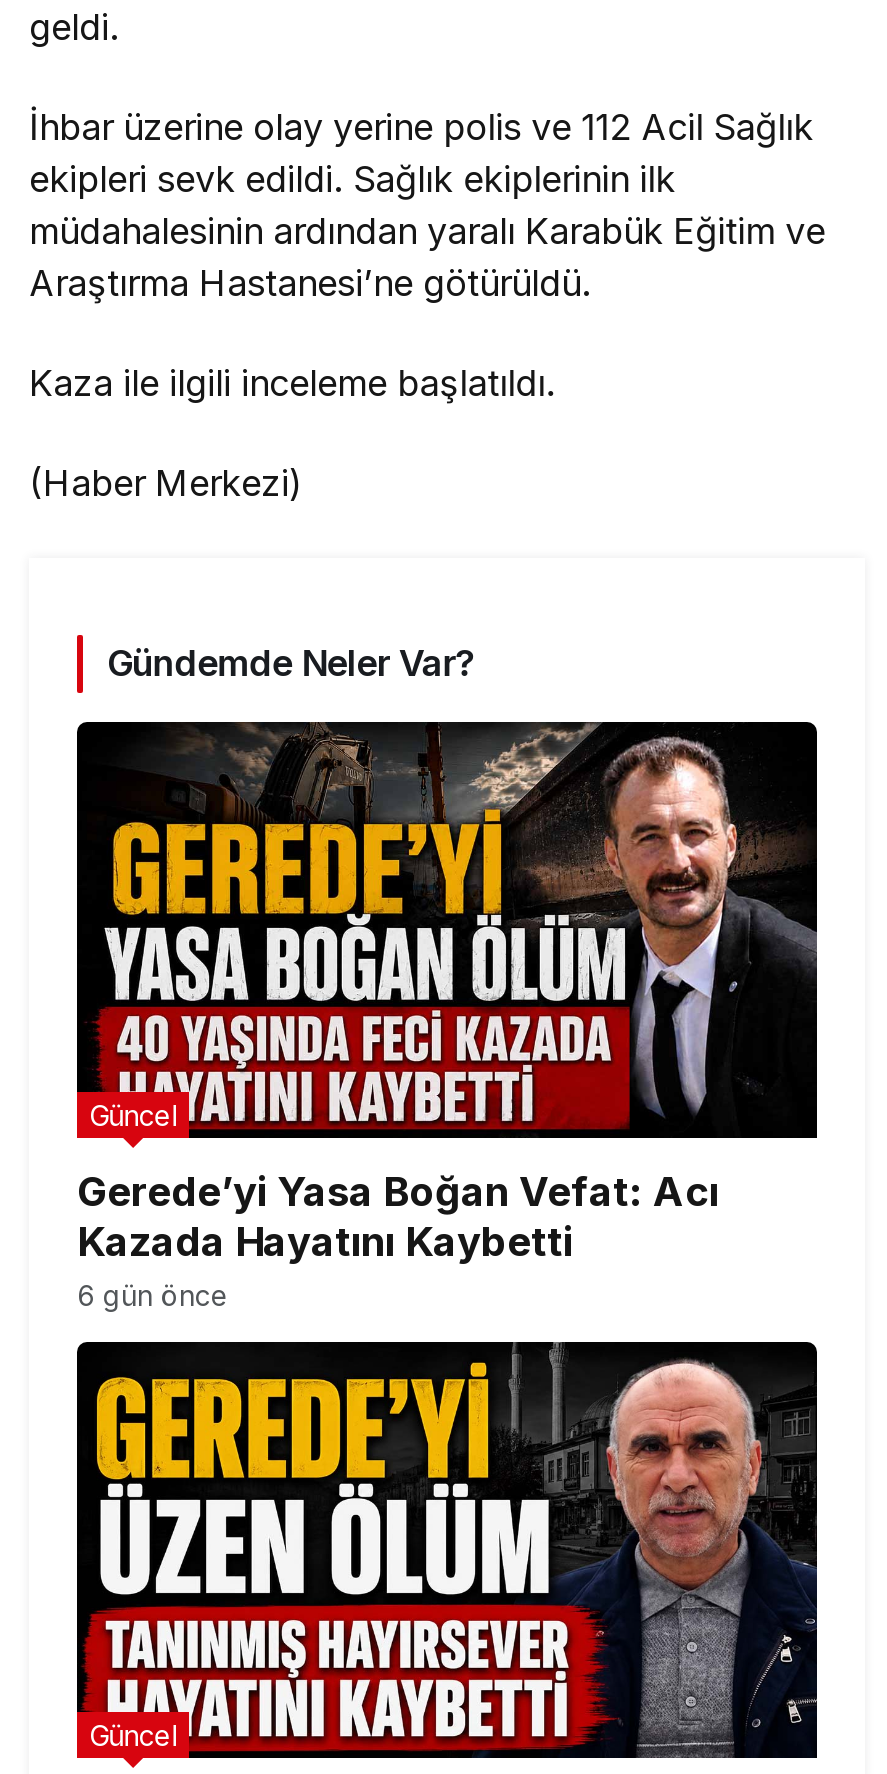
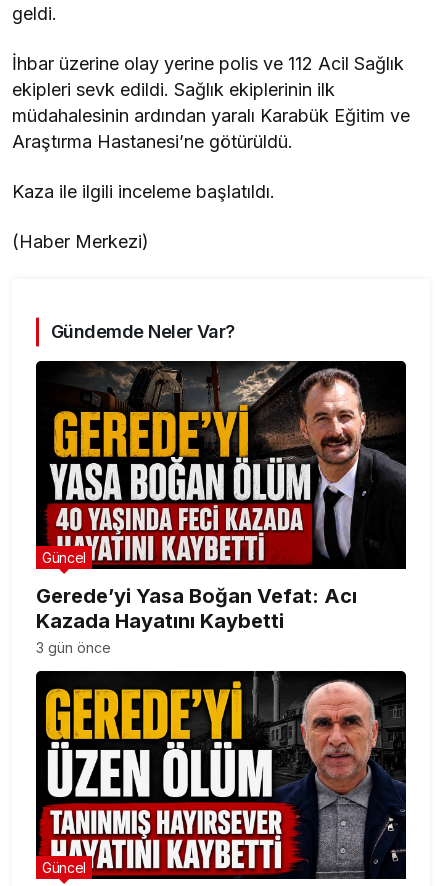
[77,1278,229,1312] 6 gün önce -> [36,639,111,656] 3 gün önce

